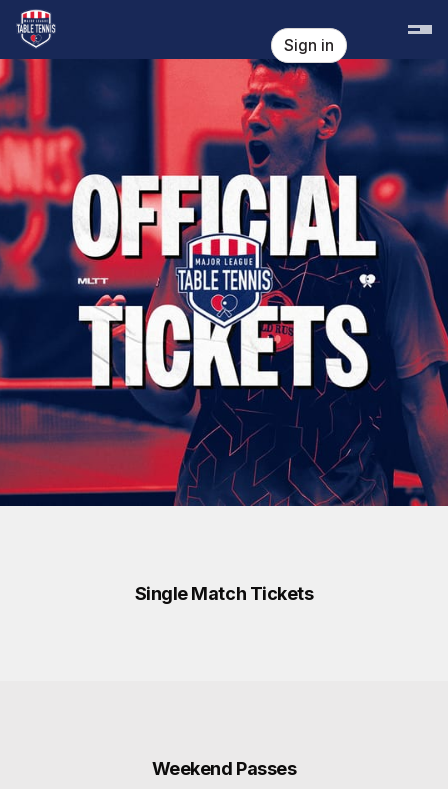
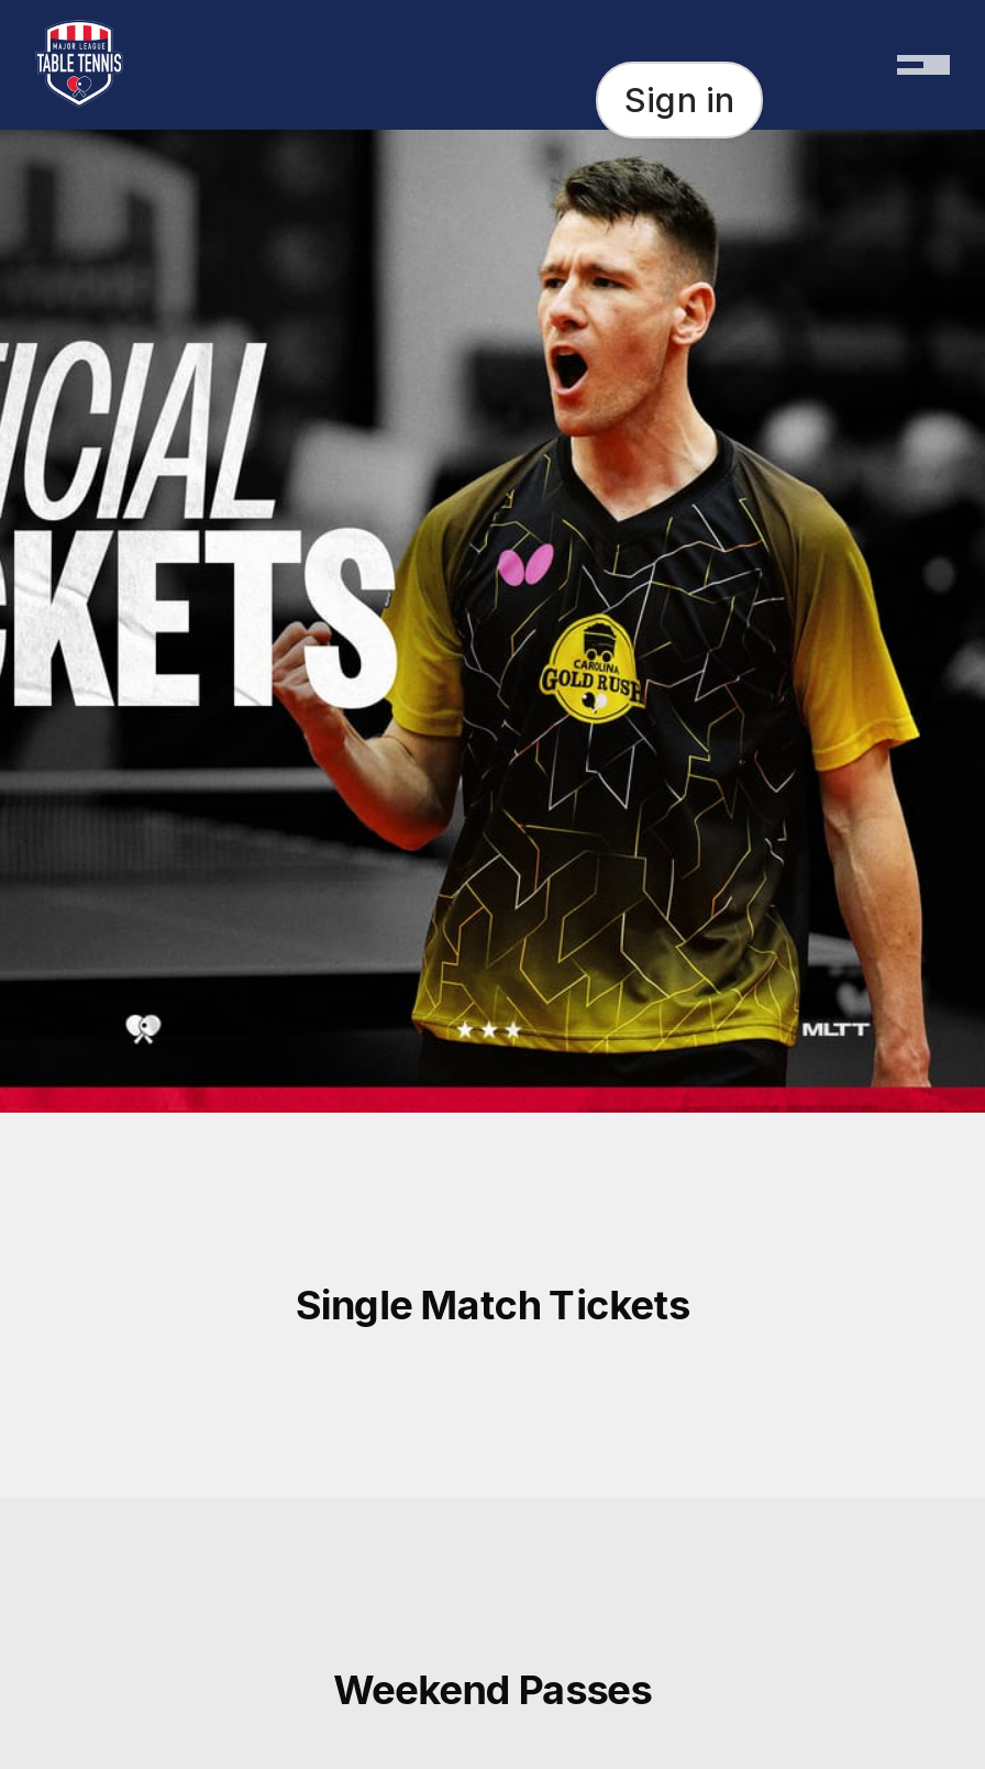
[3,58,445,507] [image] -> [7,128,978,1115] [image]

